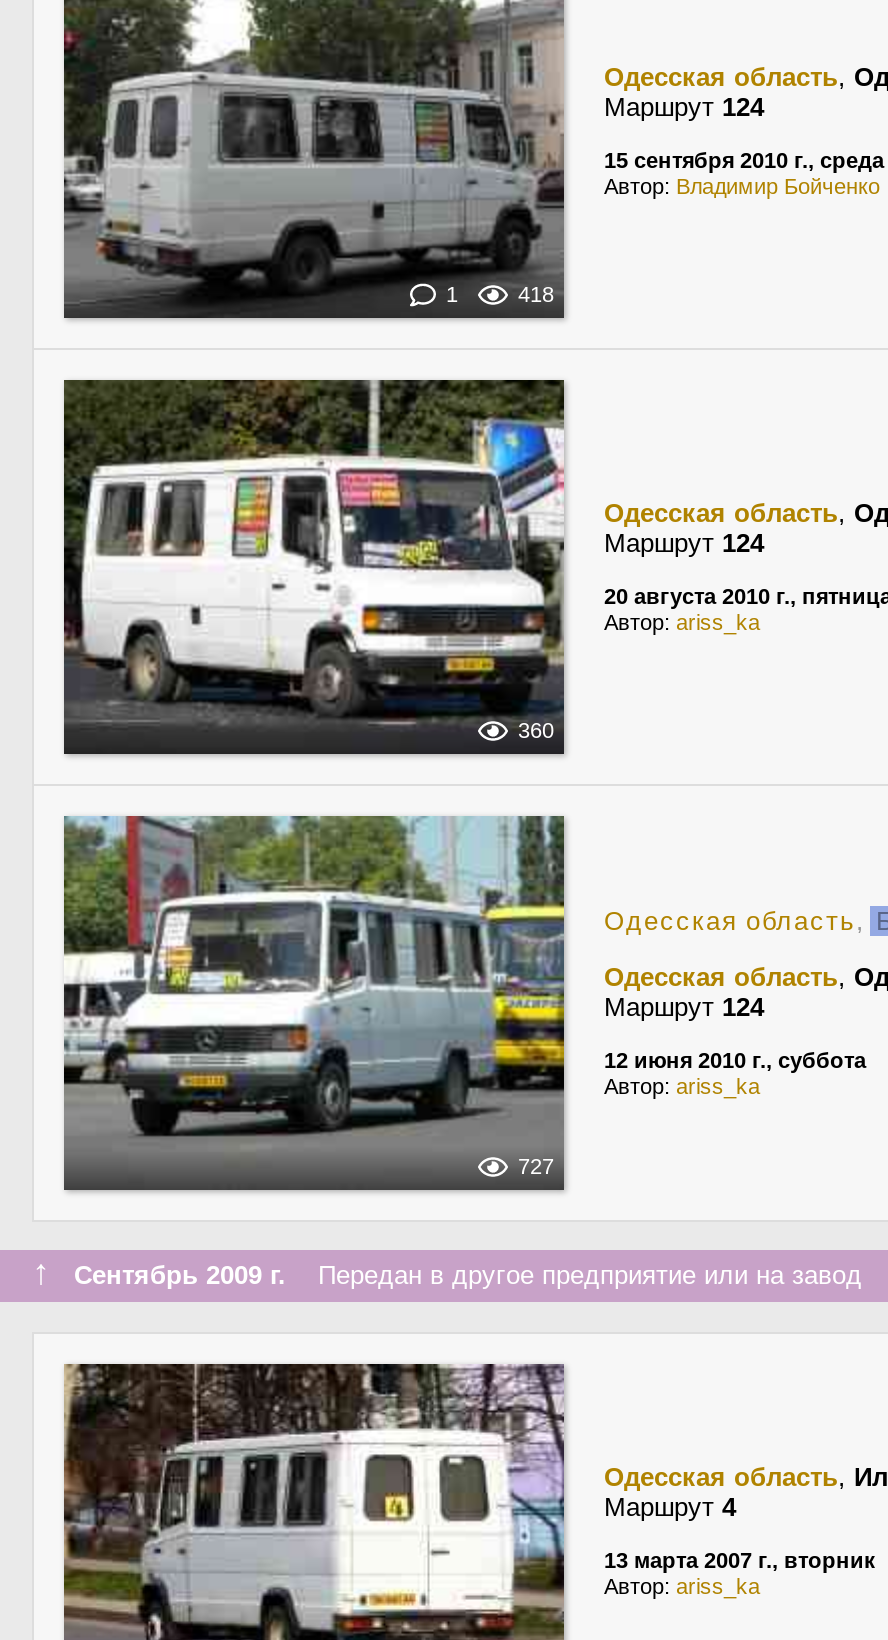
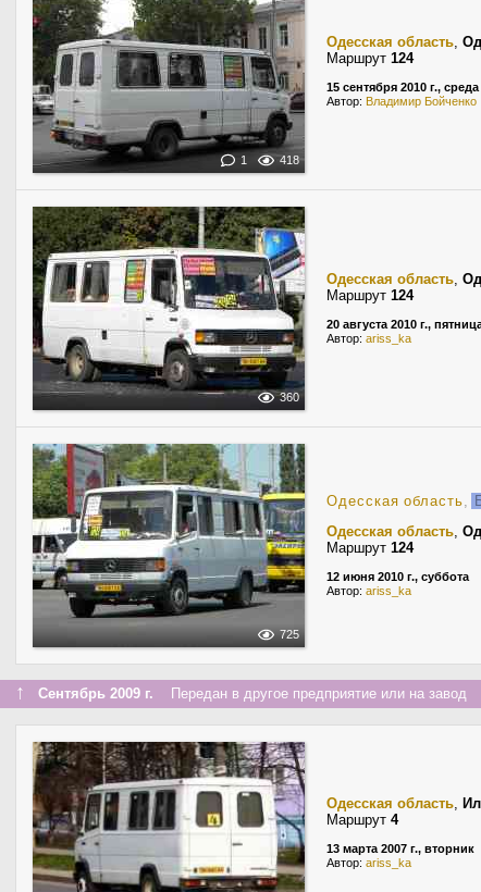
[518,1154,554,1178] 727 -> [280,628,299,641] 725

